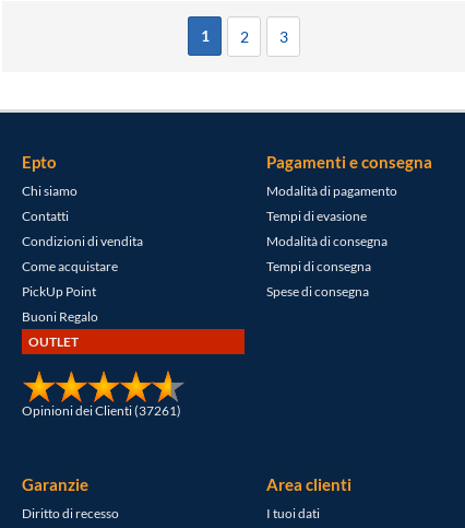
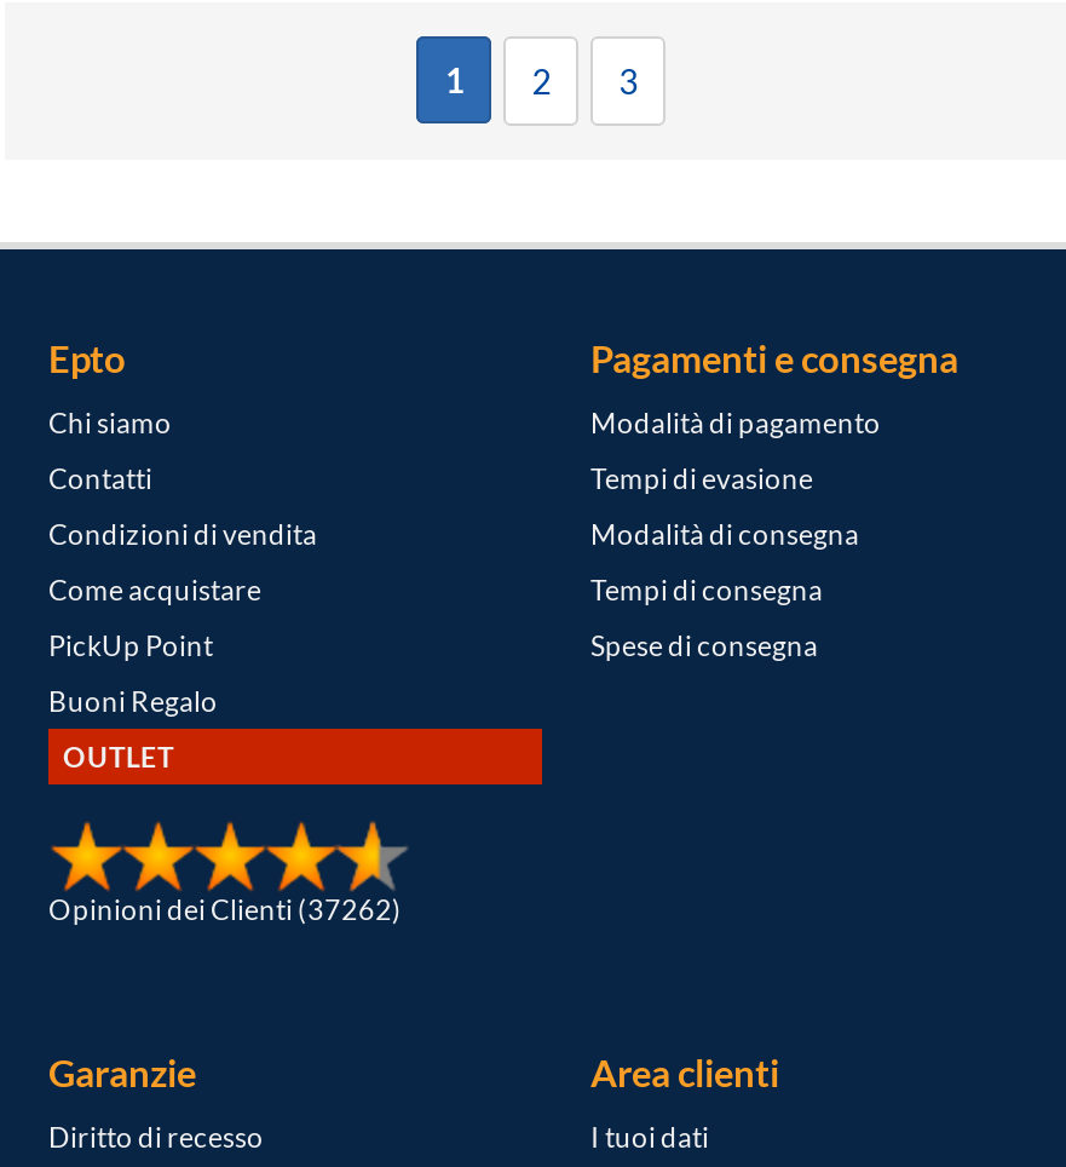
[22,403,181,417] Opinioni dei Clienti (37261) -> [48,893,402,925] Opinioni dei Clienti (37262)

